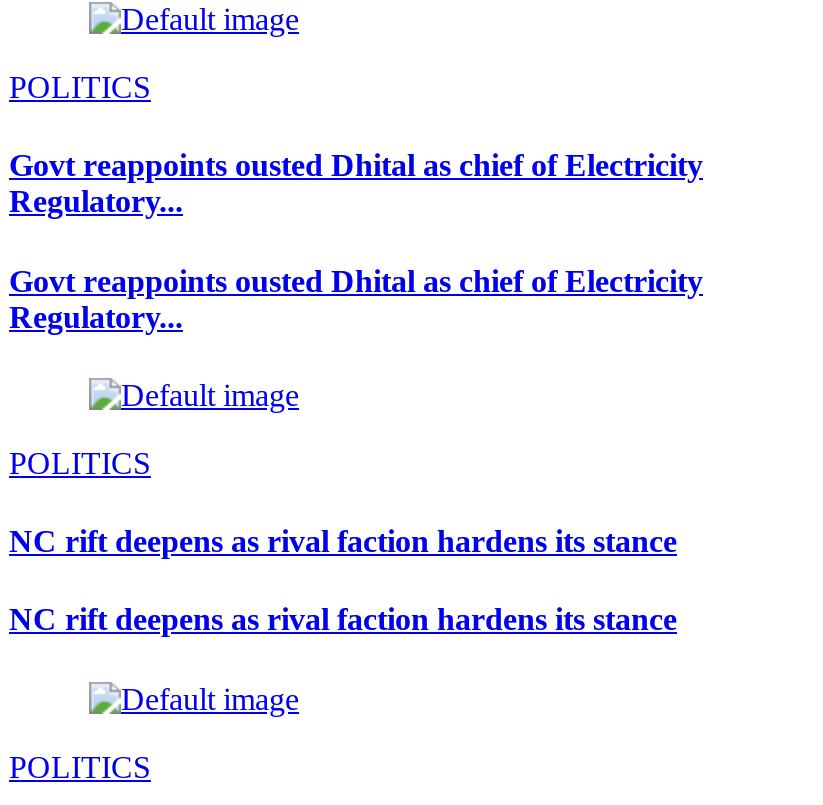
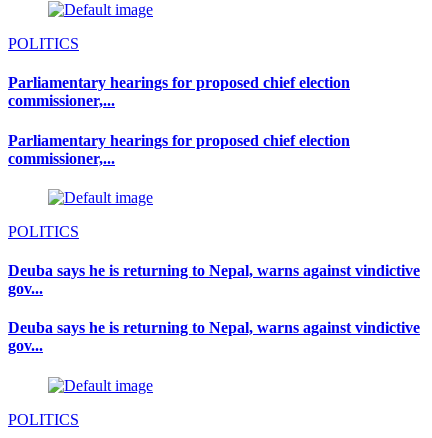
[9,149,703,219] Govt reappoints ousted Dhital as chief of Electricity | Regulatory... -> [8,74,350,109] Parliamentary hearings for proposed chief election | commissioner,...
[9,263,703,333] Govt reappoints ousted Dhital as chief of Electricity | Regulatory... -> [8,132,350,167] Parliamentary hearings for proposed chief election | commissioner,...
[9,524,677,558] NC rift deepens as rival faction hardens its stance -> [8,262,420,297] Deuba says he is returning to Nepal, warns against vindictive | gov...
[9,603,677,637] NC rift deepens as rival faction hardens its stance -> [8,319,420,354] Deuba says he is returning to Nepal, warns against vindictive | gov...

